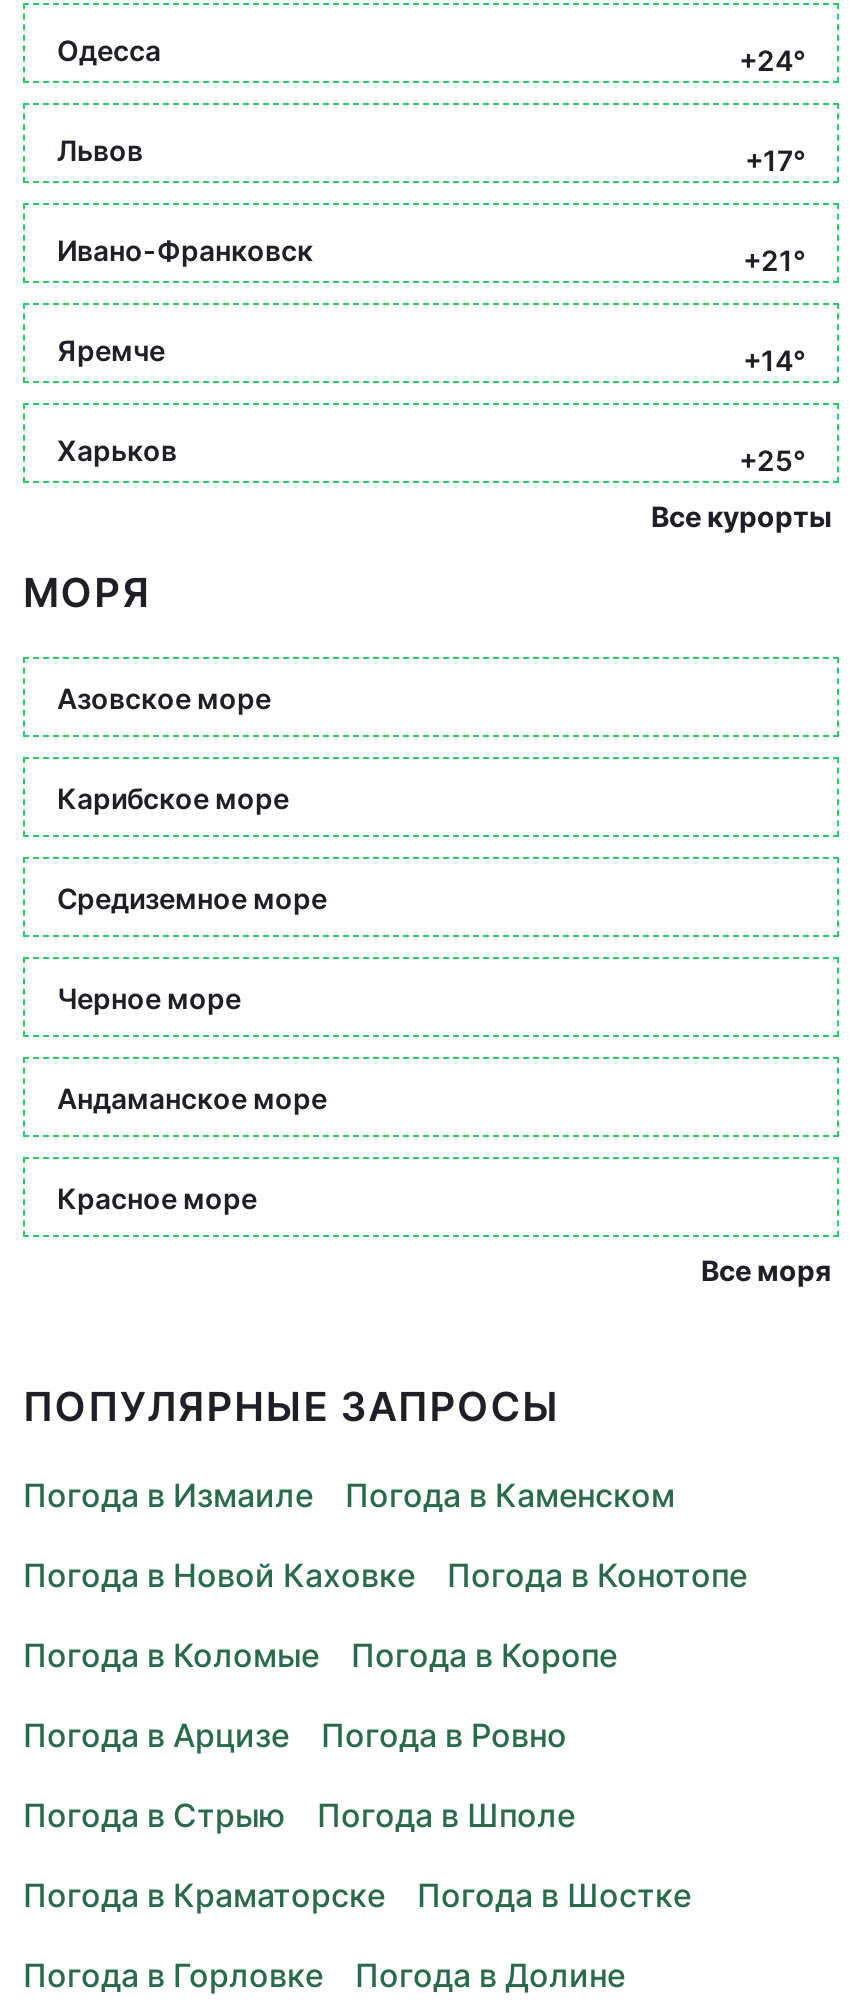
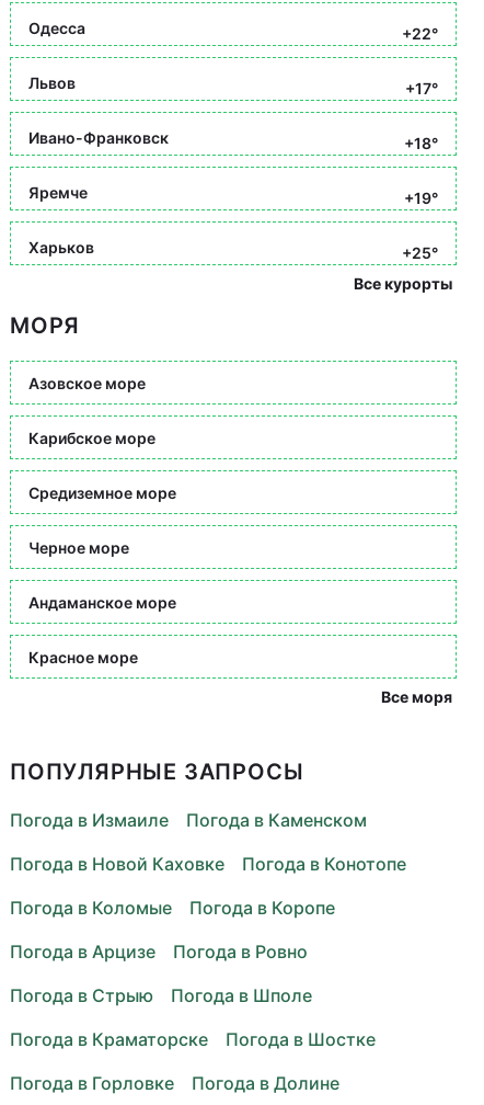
[739,43,805,77] +24° -> [402,24,438,43] +22°
[743,243,805,277] +21° -> [404,134,438,152] +18°
[743,343,805,377] +14° -> [404,189,438,207] +19°

